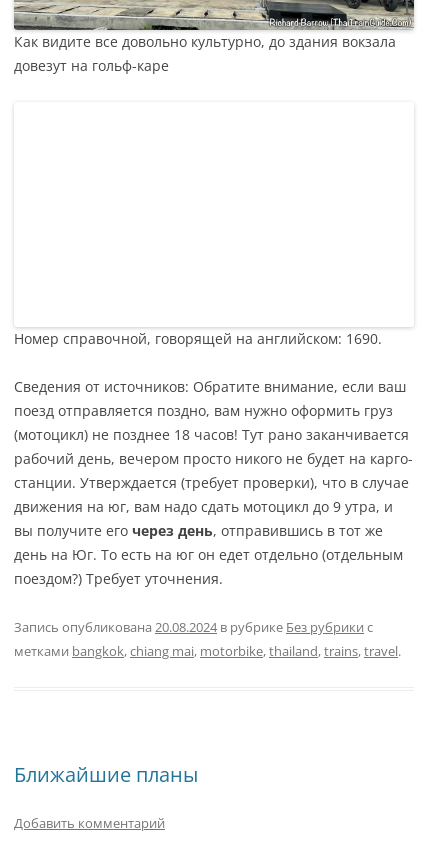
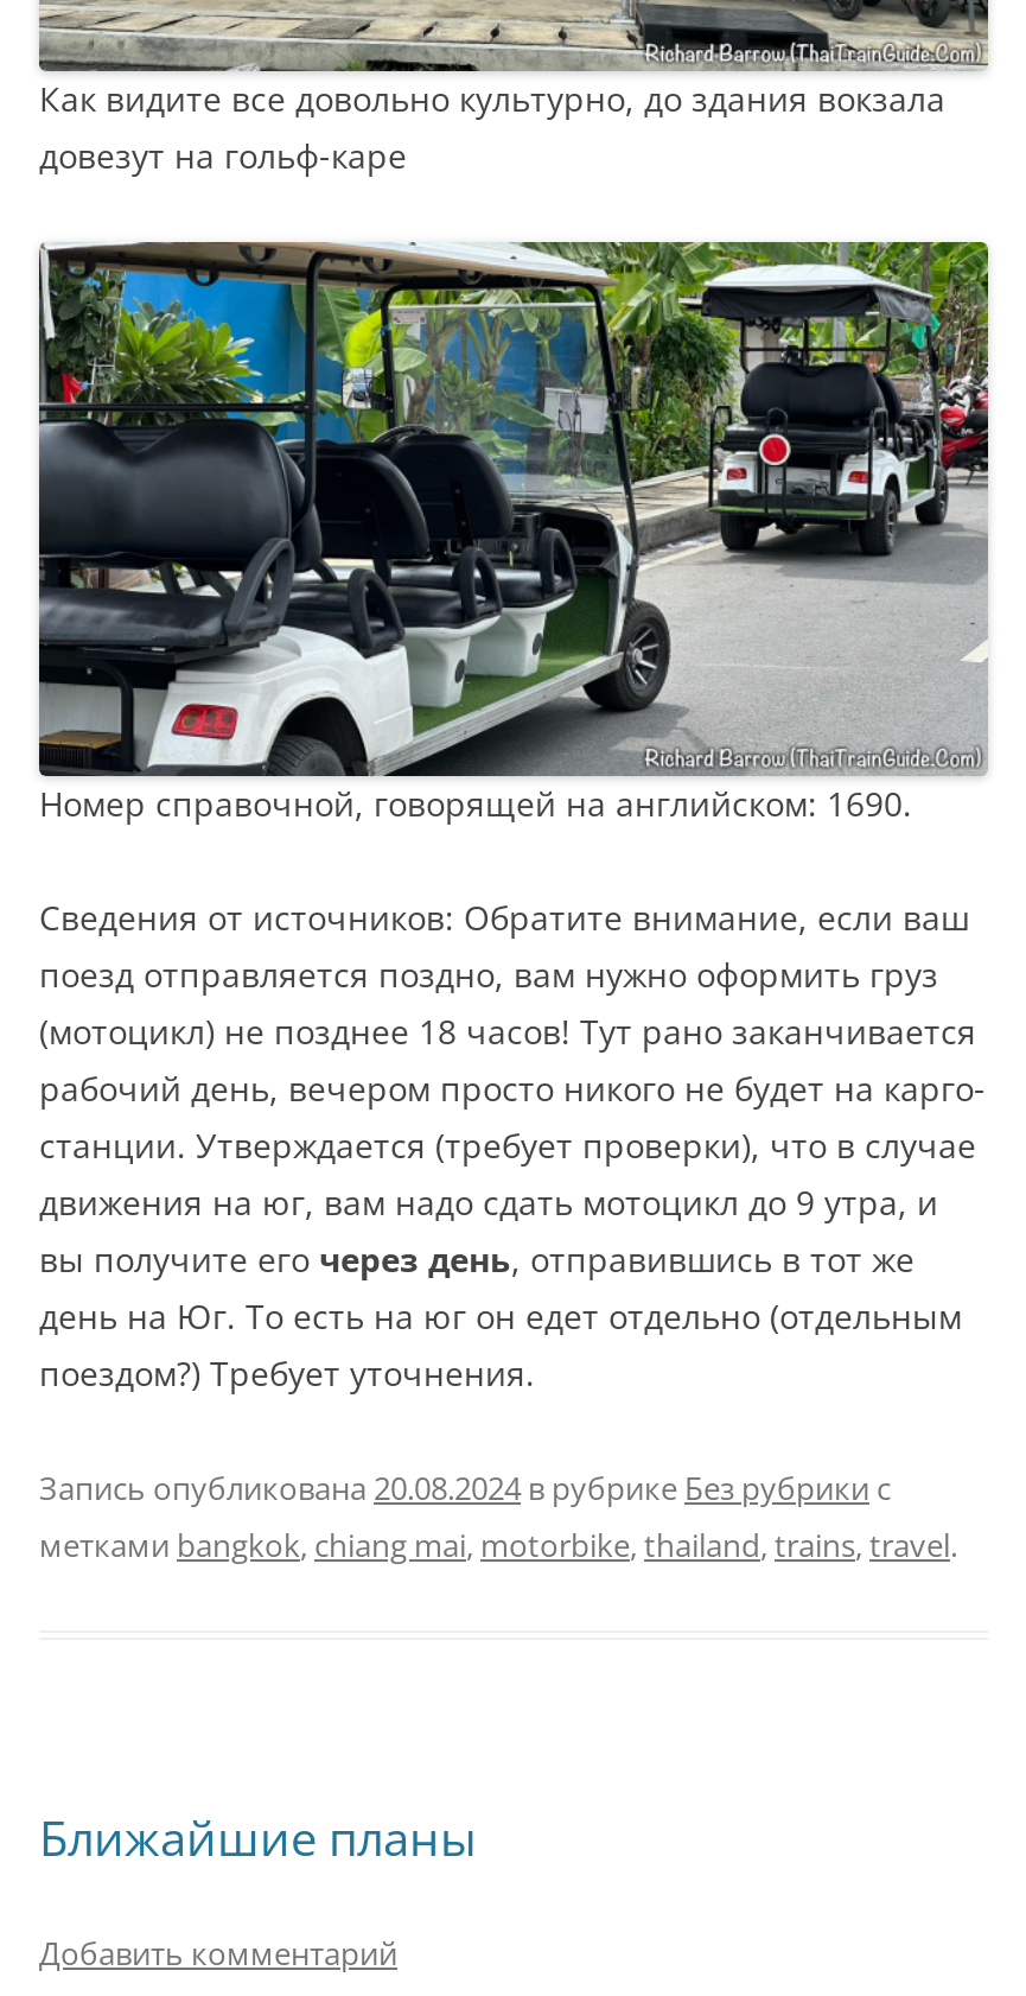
none -> [37,240,990,776] [image]

